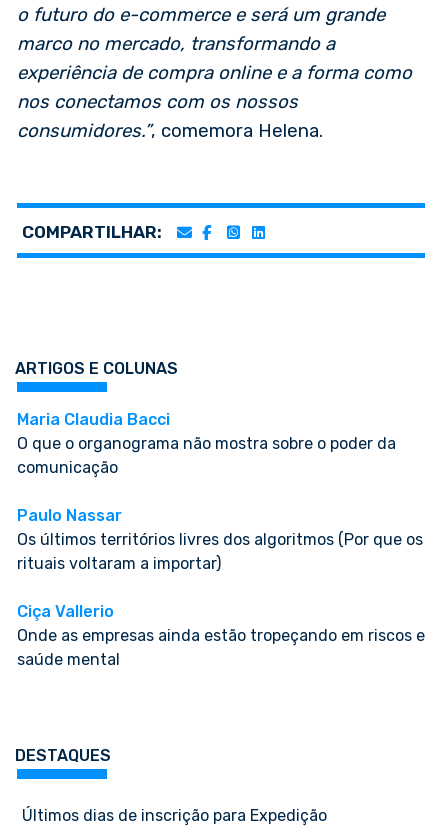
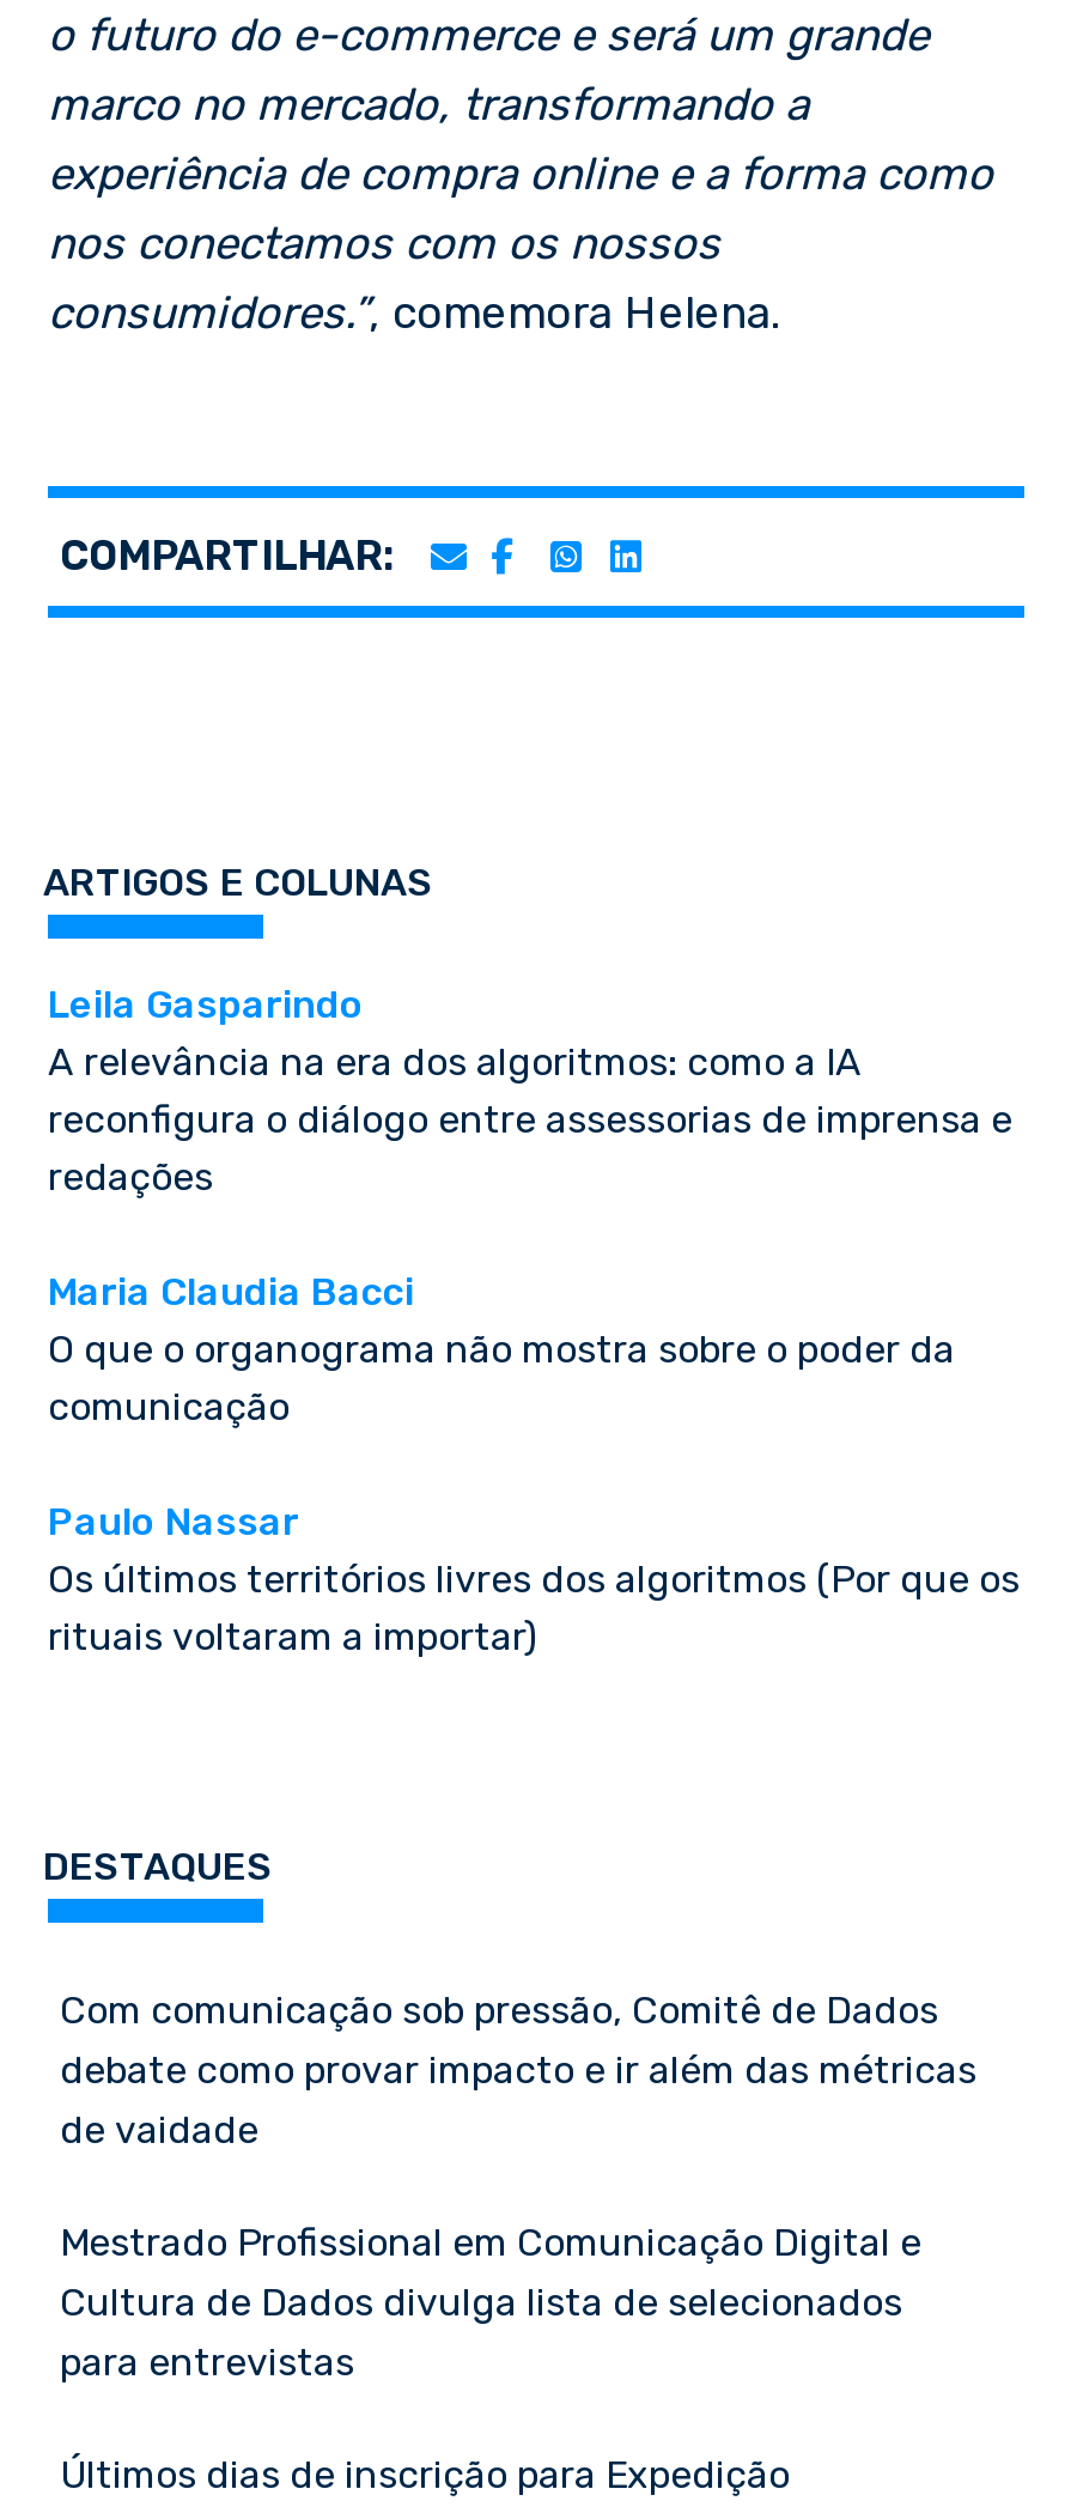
none -> [48,982,1012,1200] Leila Gasparindo | A relevância na era dos algoritmos: como a IA | reconfigura o diálogo entre assessorias de imprensa e | redações
[17,602,425,669] Ciça Vallerio | Onde as empresas ainda estão tropeçando em riscos e | saúde mental -> none
none -> [60,1988,976,2386] Com comunicação sob pressão, Comitê de Dados | debate como provar impacto e ir além das métricas | de vaidade | Mestrado Profissional em Comunicação Digital e | Cultura de Dados divulga lista de selecionados | para entrevistas

